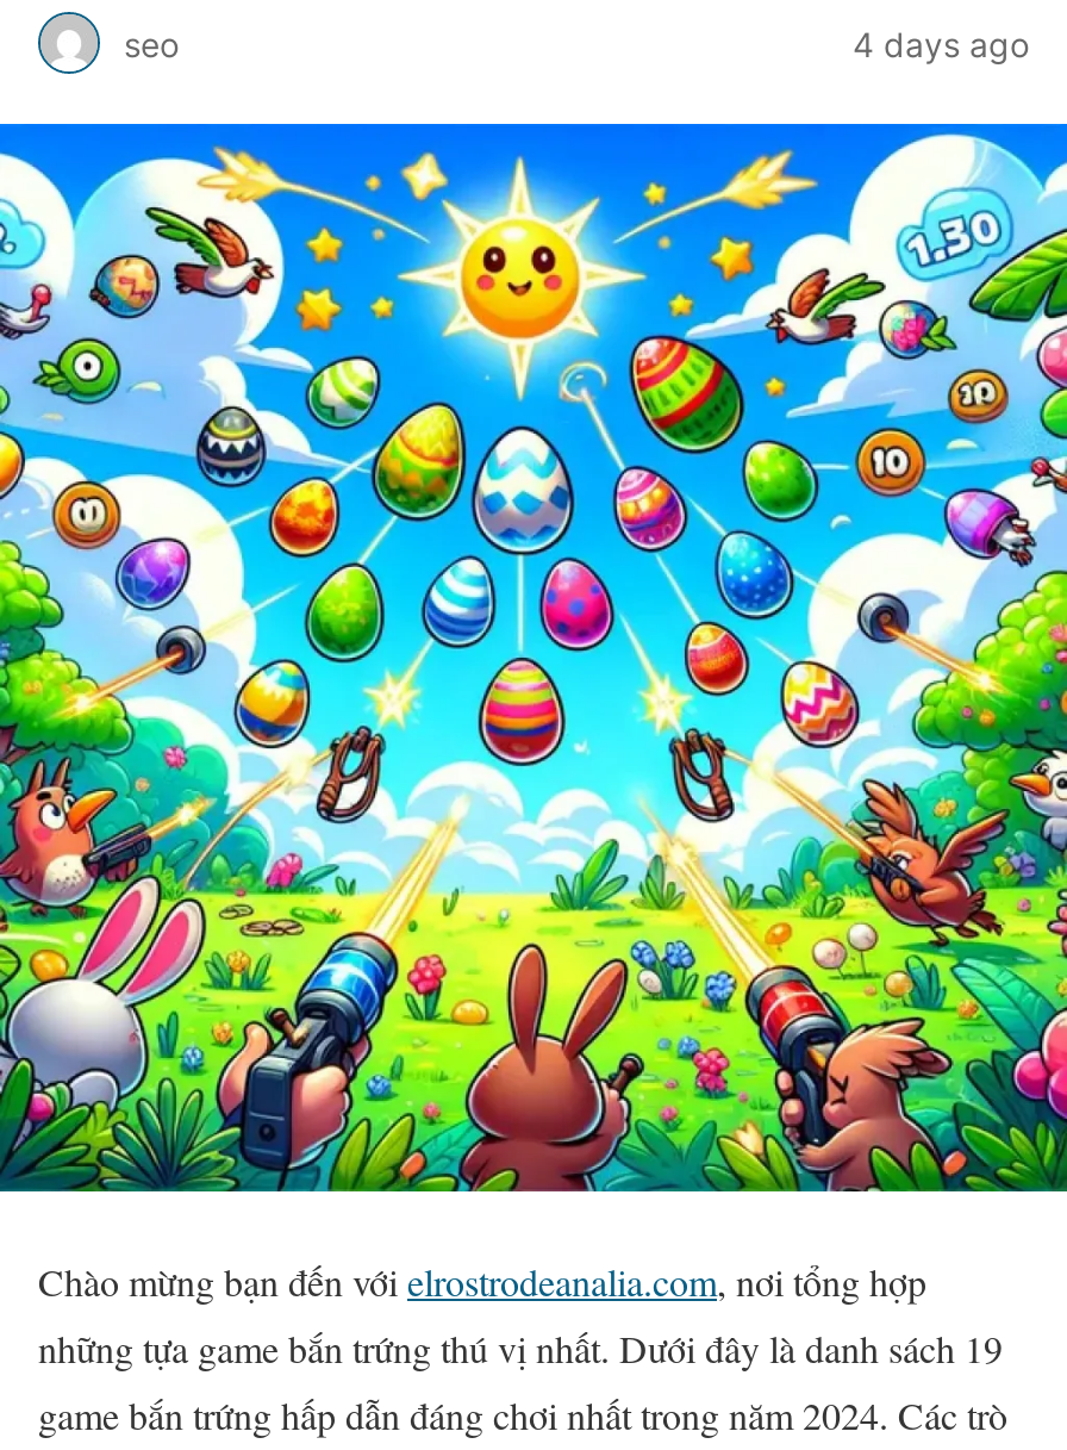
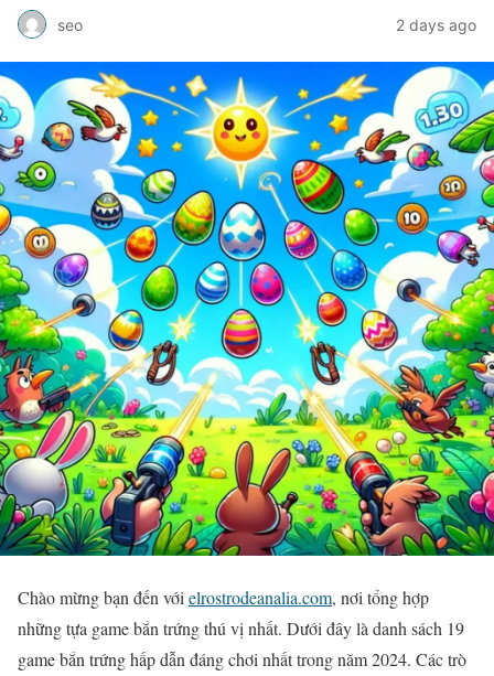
[853,23,1029,63] 4 days ago -> [396,15,476,34] 2 days ago

